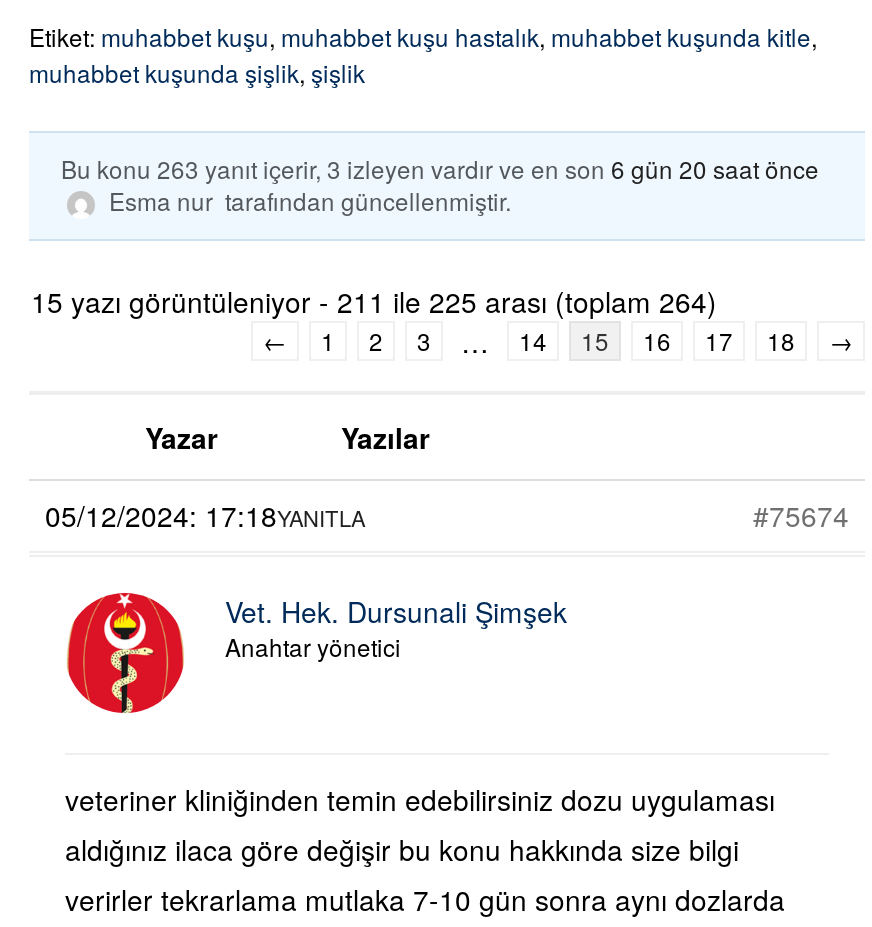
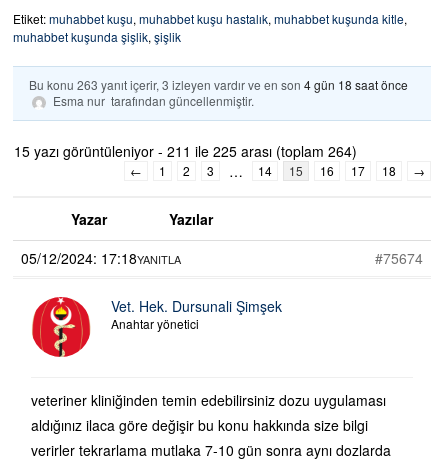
[61,151,819,185] Bu konu 263 yanıt içerir, 3 izleyen vardır ve en son 6 gün 20 saat önce -> [29,76,408,93] Bu konu 263 yanıt içerir, 3 izleyen vardır ve en son 4 gün 18 saat önce

